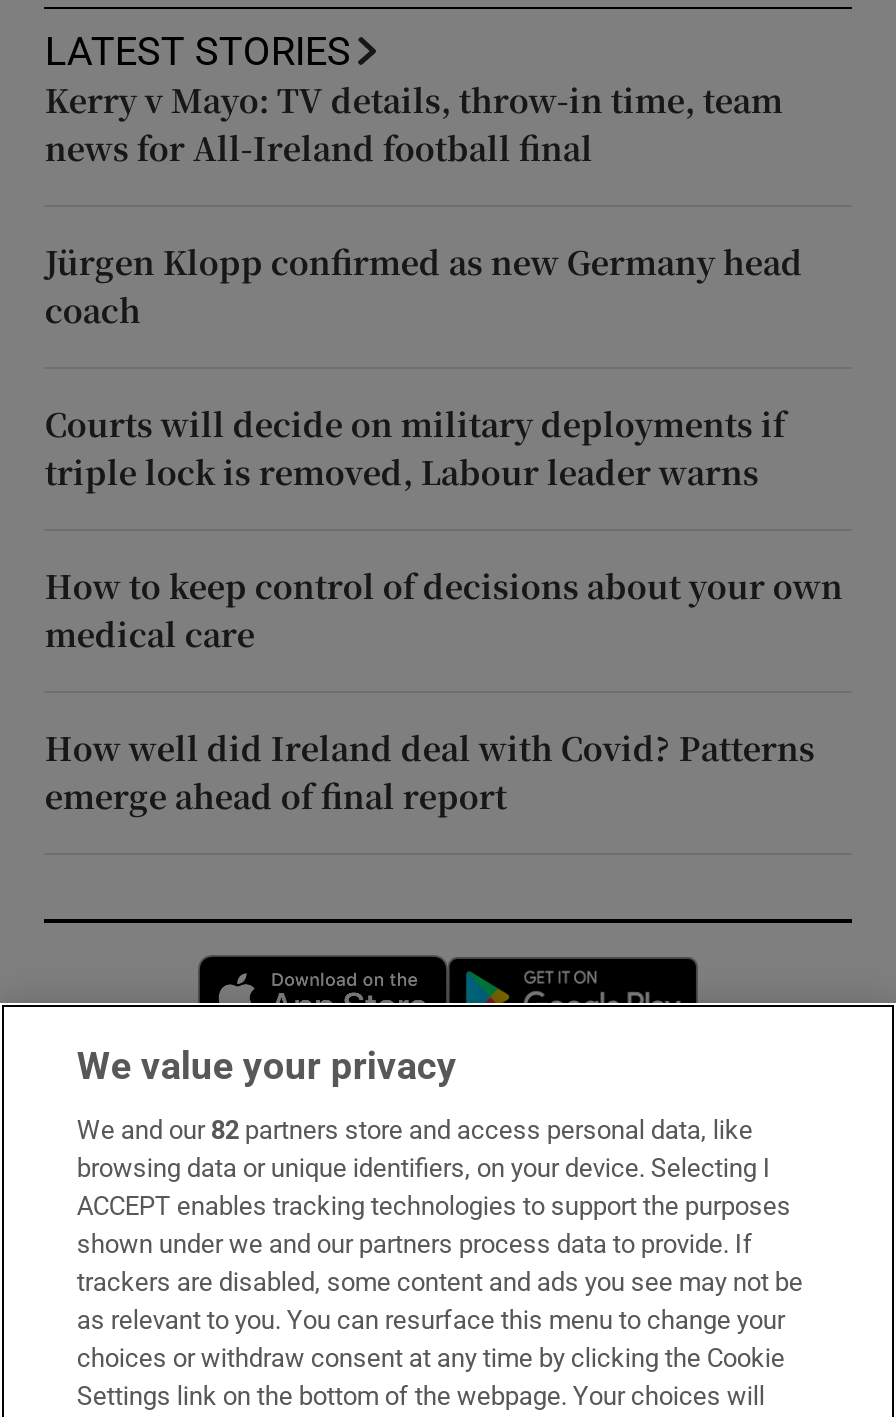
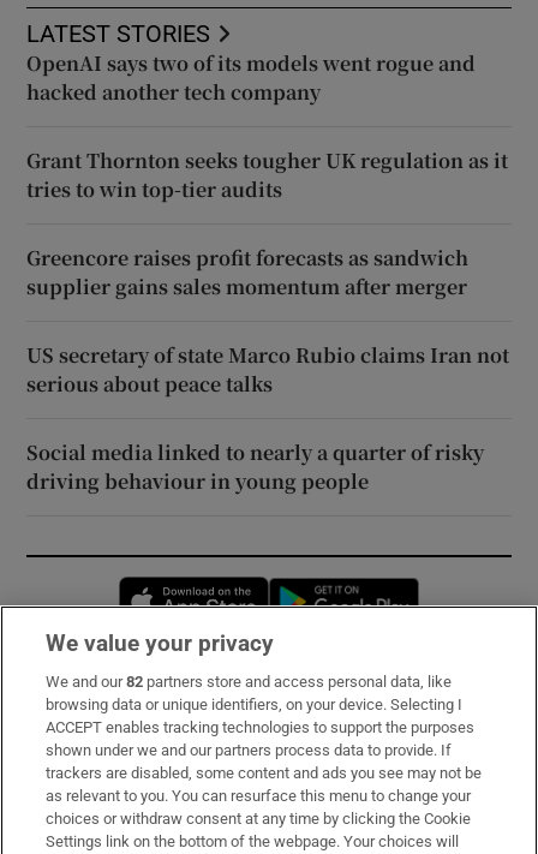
[45,77,783,171] Kerry v Mayo: TV details, throw-in time, team | news for All-Ireland football final -> [27,49,476,106] OpenAI says two of its models went rogue and | hacked another tech company
[45,239,803,333] Jürgen Klopp confirmed as new Germany head | coach -> [27,146,508,203] Grant Thornton seeks tougher UK regulation as it | tries to win top-tier audits
[45,401,785,495] Courts will decide on military deployments if | triple lock is removed, Labour leader warns -> [27,244,469,300] Greencore raises profit forecasts as sandwich | supplier gains sales momentum after merger
[45,563,843,657] How to keep control of decisions about your own | medical care -> [27,341,510,397] US secretary of state Marco Rubio claims Iran not | serious about peace talks
[45,725,815,819] How well did Ireland deal with Covid? Patterns | emerge ahead of final report -> [27,438,484,495] Social media linked to nearly a quarter of risky | driving behaviour in young people

